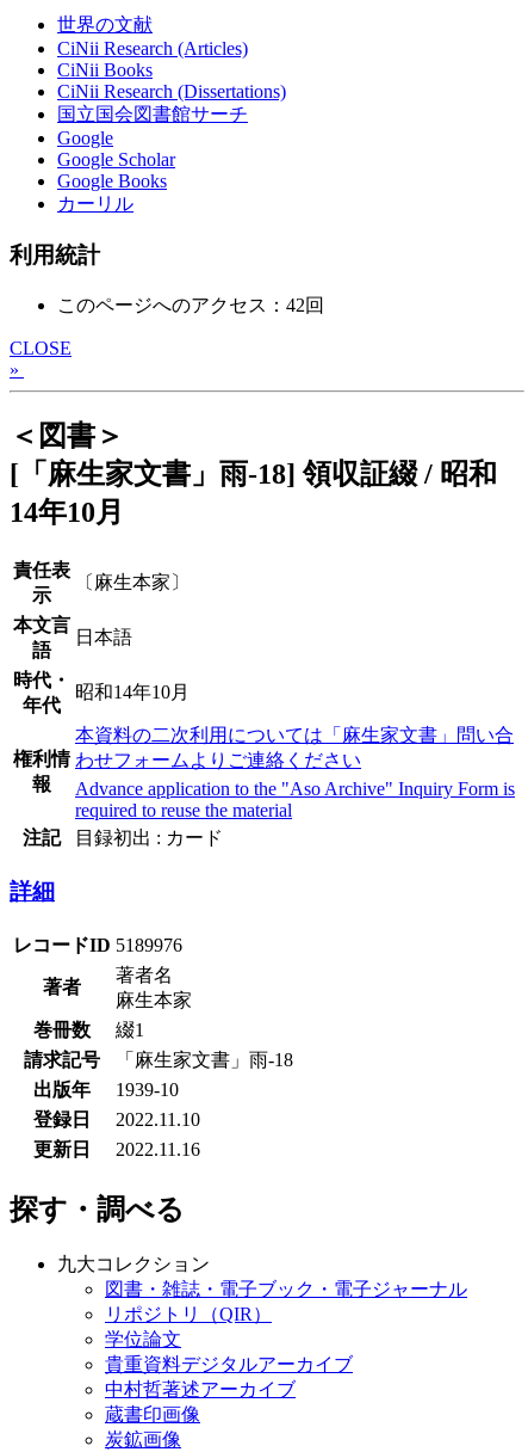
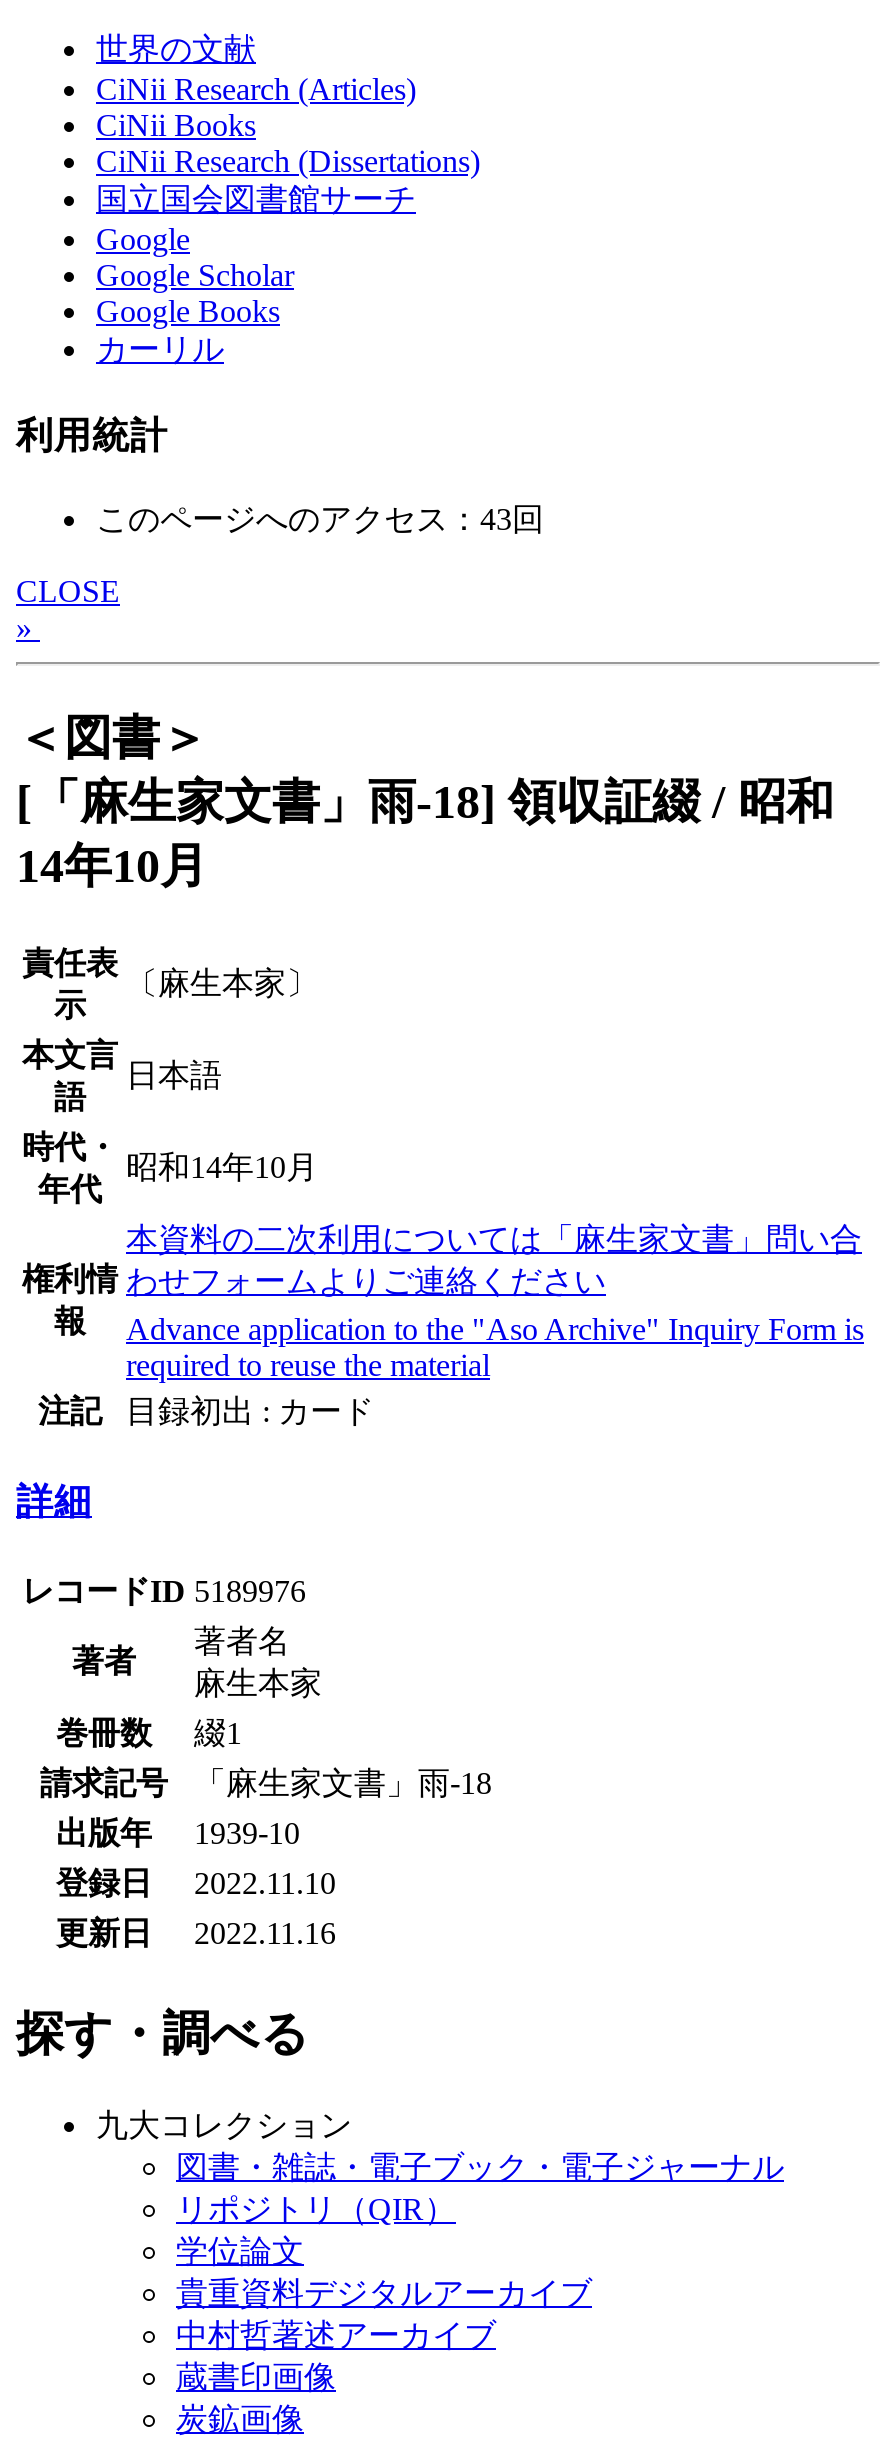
[57,295,324,315] このページへのアクセス：42回 -> [96,502,544,536] このページへのアクセス：43回

